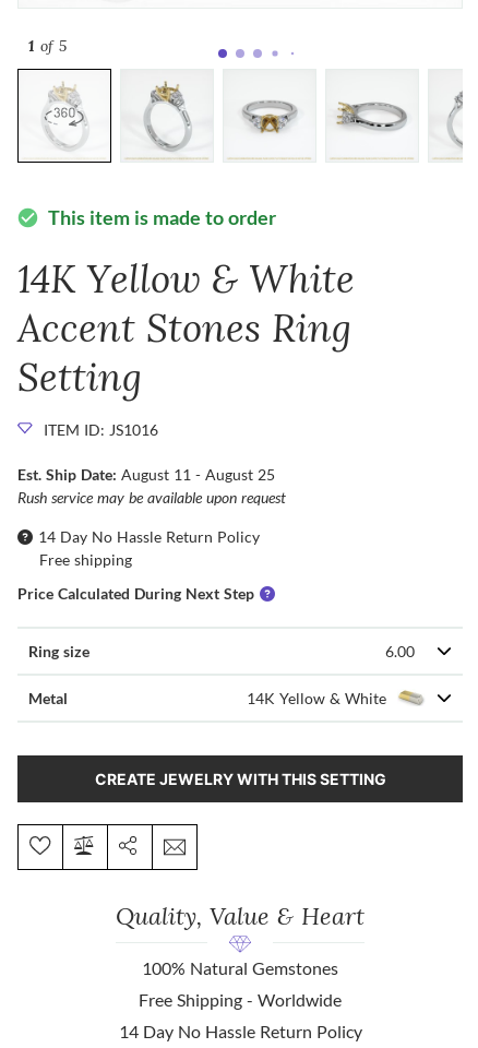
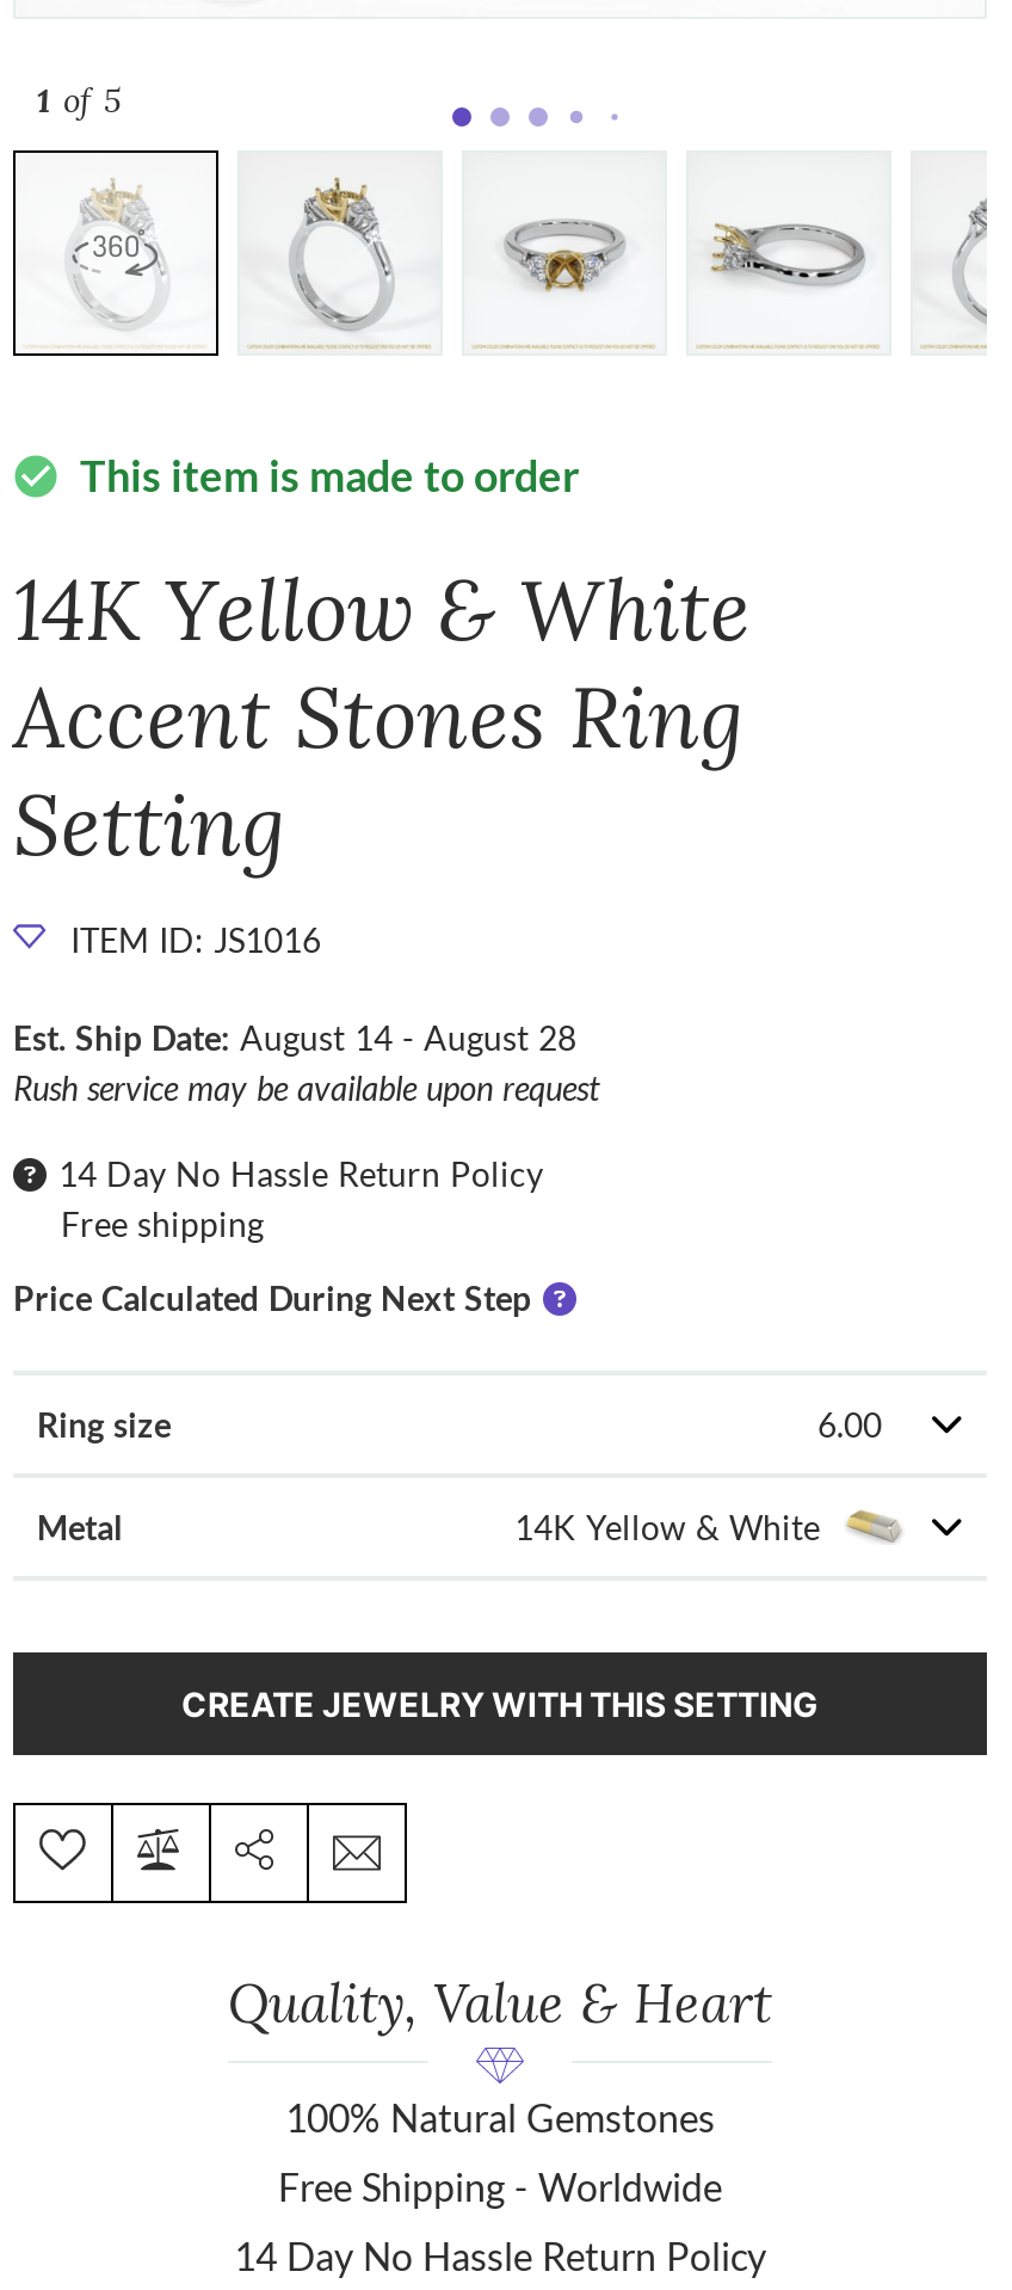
[17,465,275,483] Est. Ship Date: August 11 - August 25 -> [13,1016,576,1057] Est. Ship Date: August 14 - August 28

